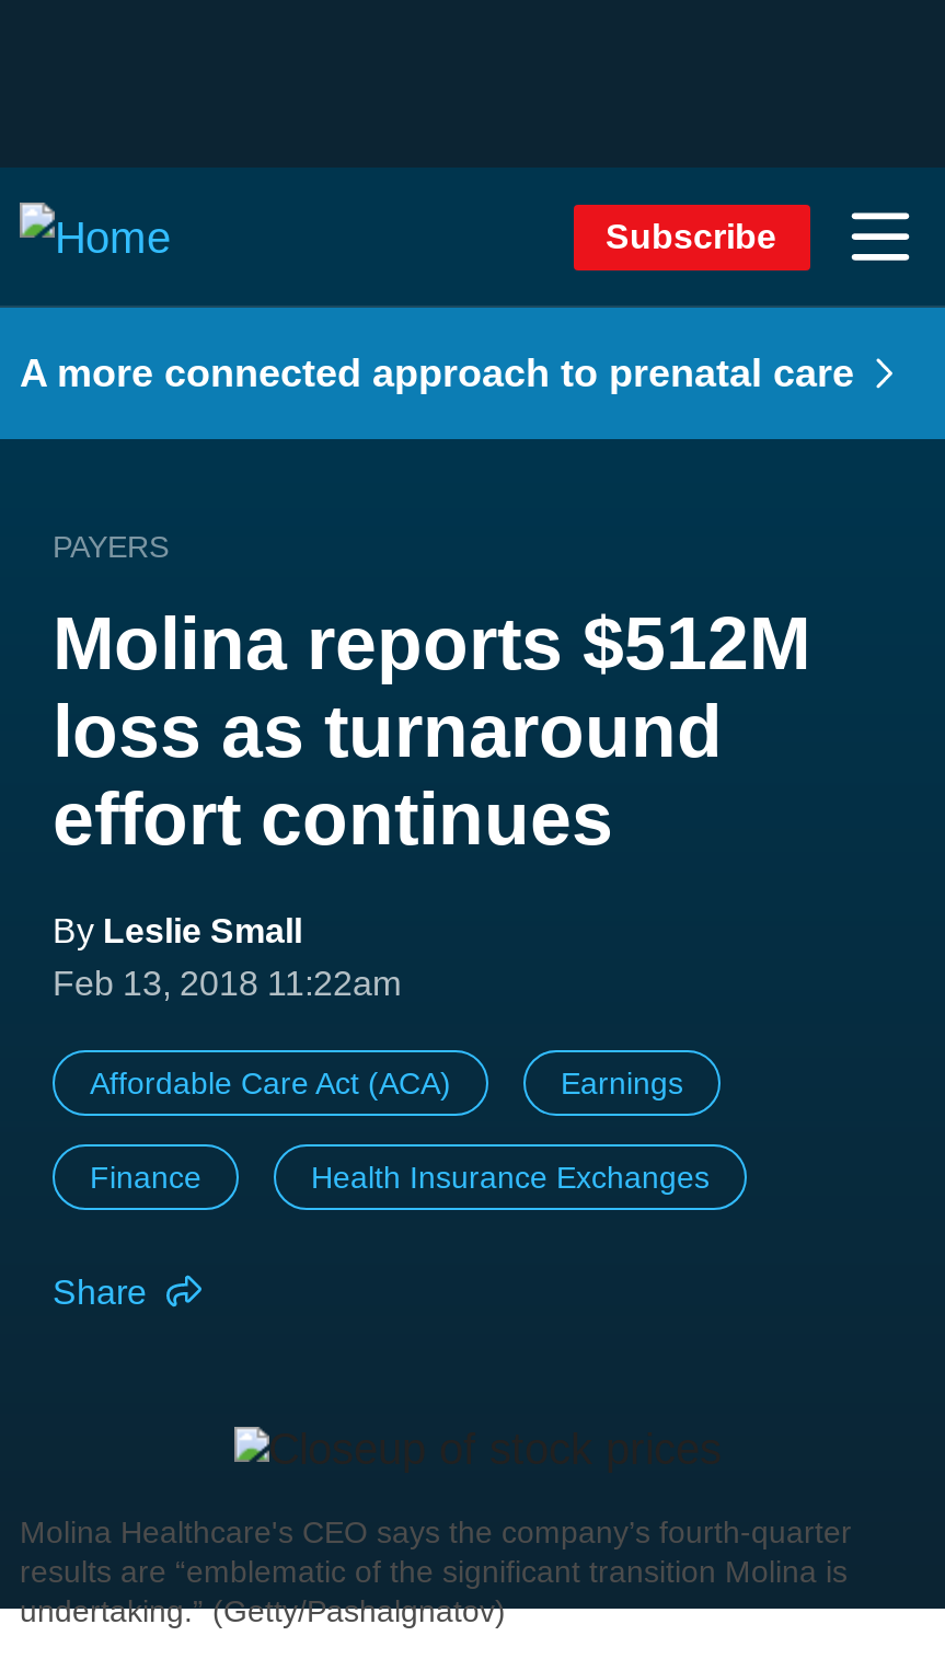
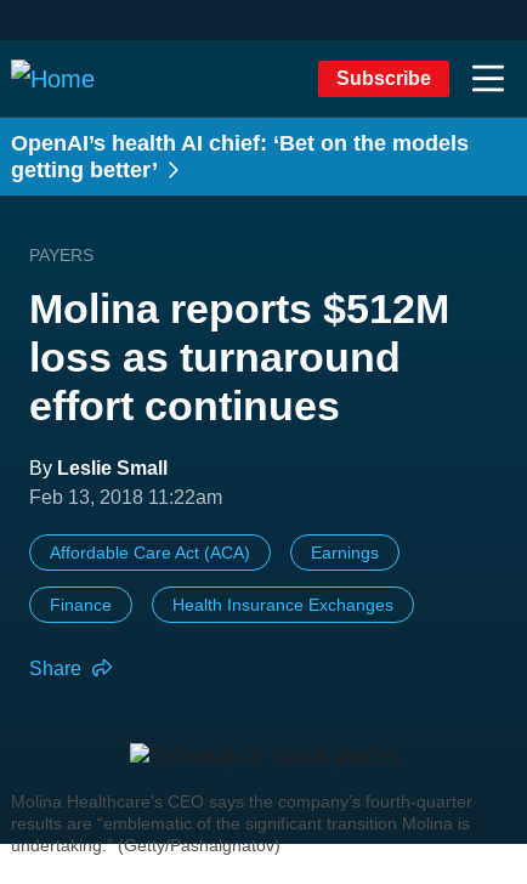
[20,352,865,395] A more connected approach to prenatal care -> [11,131,469,182] OpenAI’s health AI chief: ‘Bet on the models | getting better’

